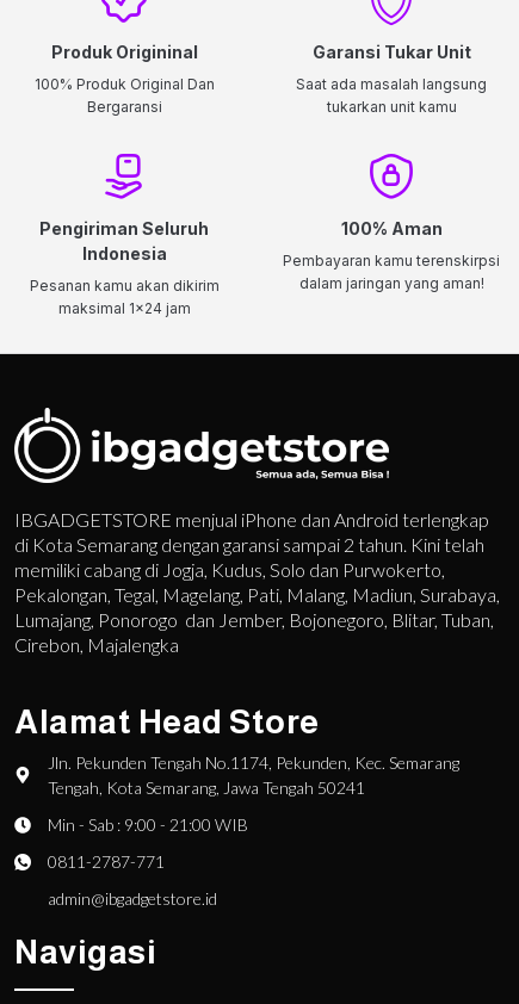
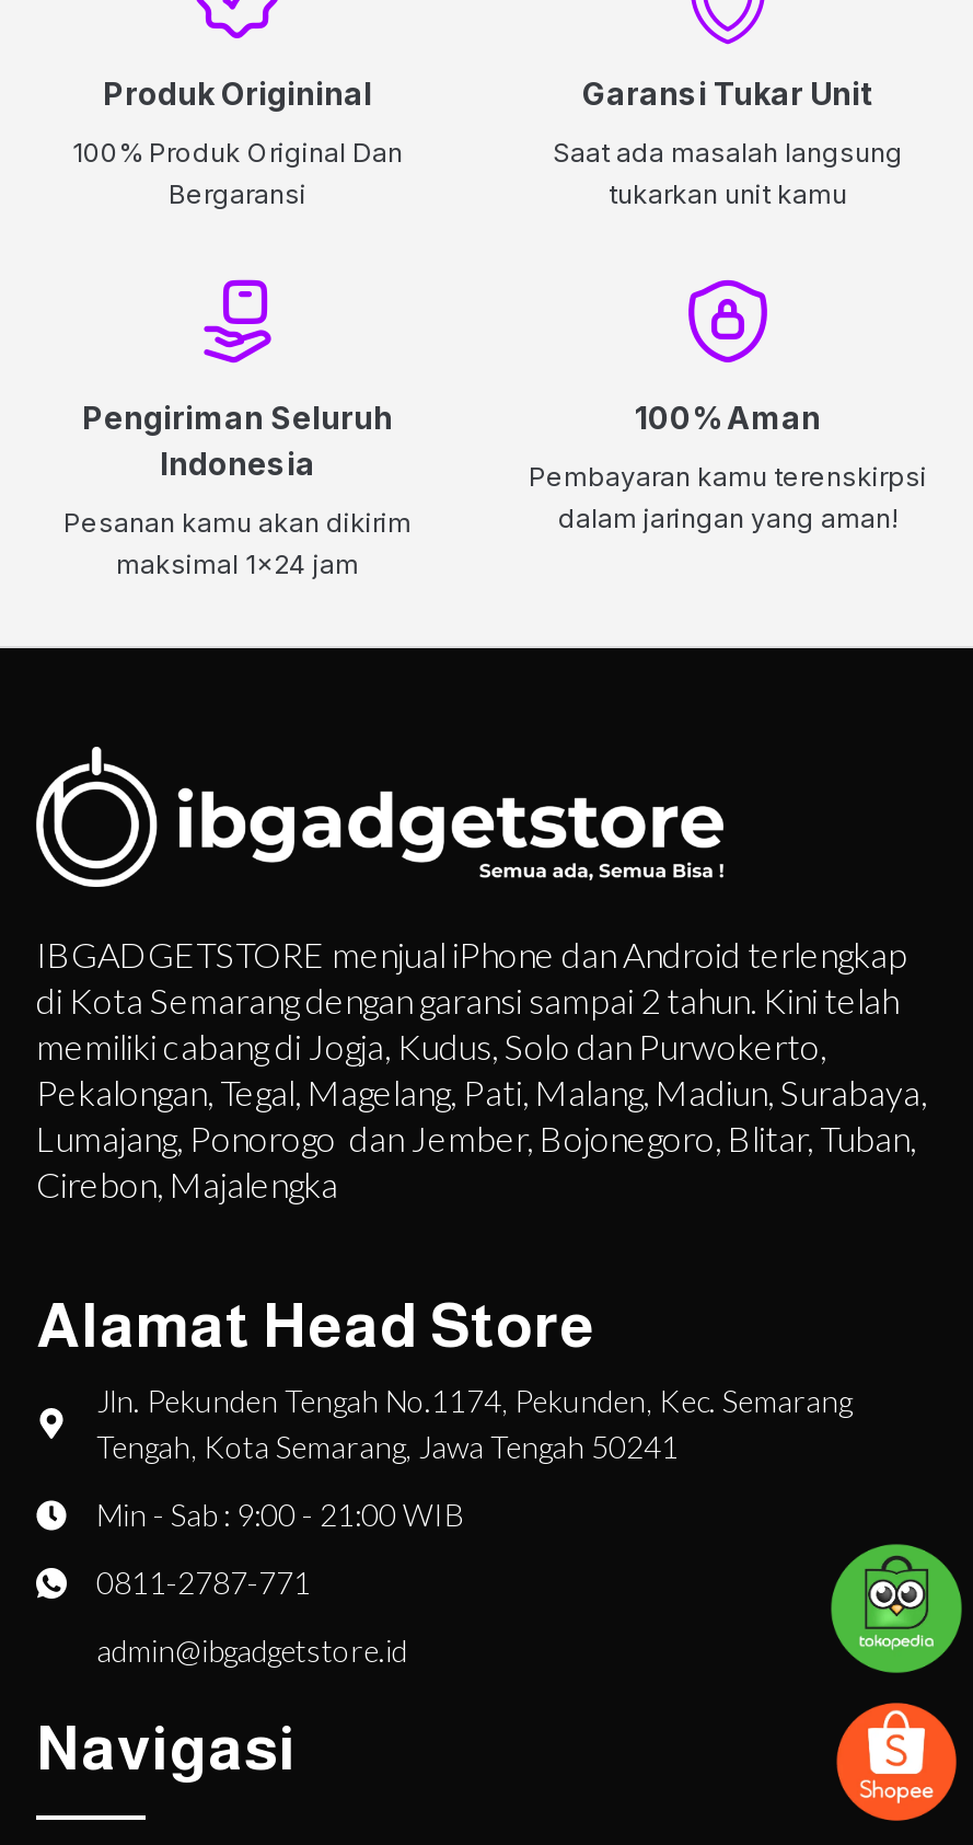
none -> [829,1542,964,1675] [image]
none -> [835,1699,960,1824] [image]

